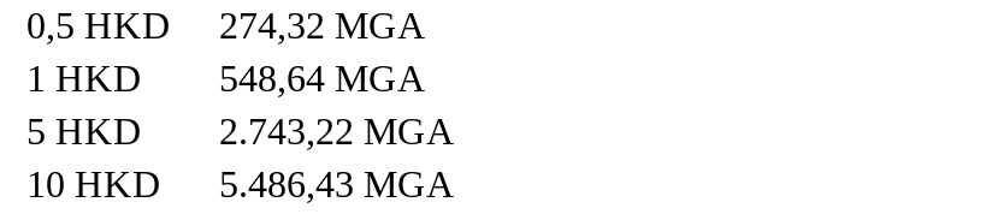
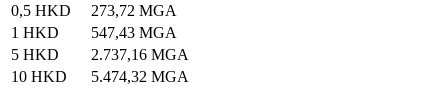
[26,5,426,46] 0,5 HKD 274,32 MGA -> [11,2,177,19] 0,5 HKD 273,72 MGA
[26,58,426,99] 1 HKD 548,64 MGA -> [11,24,177,41] 1 HKD 547,43 MGA
[26,111,455,152] 5 HKD 2.743,22 MGA -> [11,46,189,63] 5 HKD 2.737,16 MGA
[26,164,455,205] 10 HKD 5.486,43 MGA -> [11,68,189,85] 10 HKD 5.474,32 MGA

